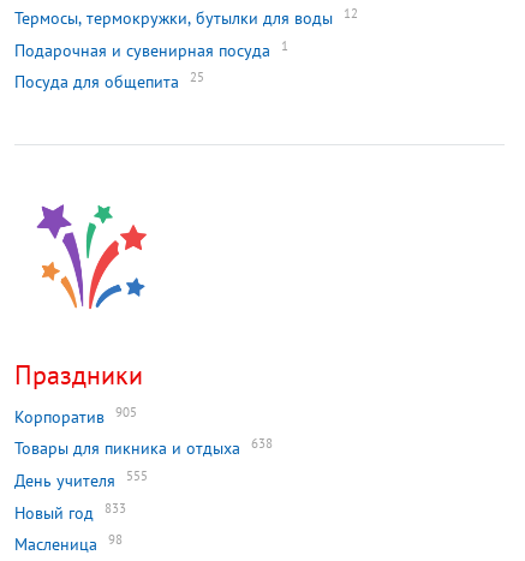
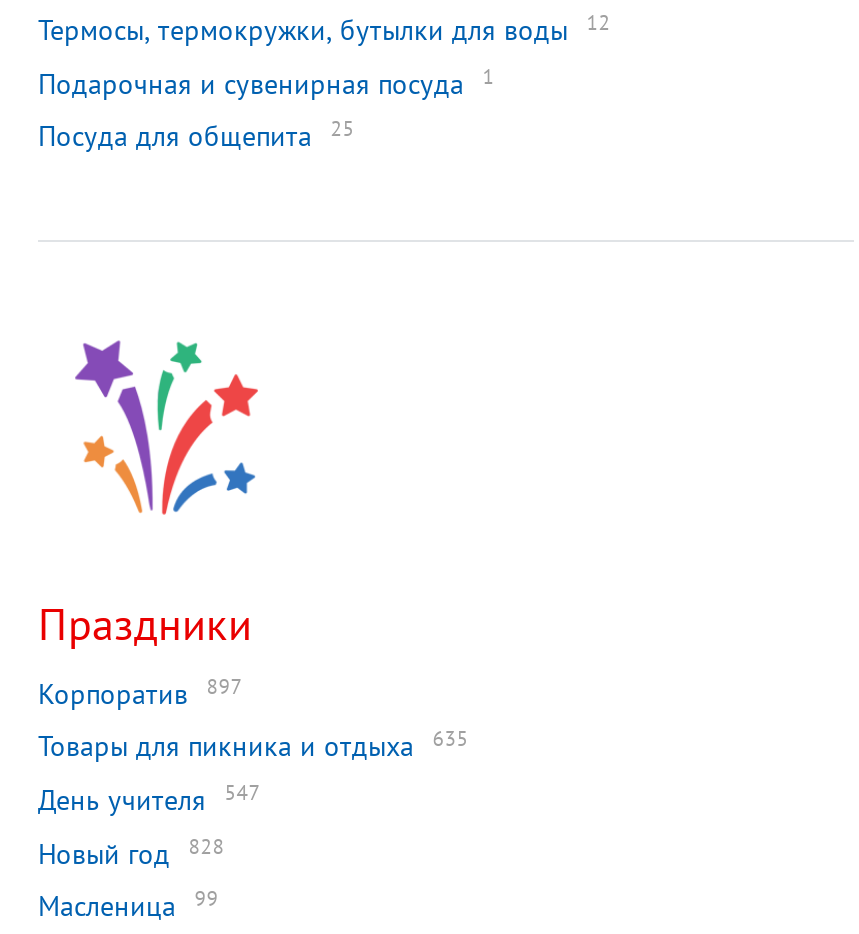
[14,403,137,427] Корпоратив 905 -> [38,672,242,712] Корпоратив 897
[14,435,273,459] Товары для пикника и отдыха 638 -> [38,725,468,765] Товары для пикника и отдыха 635
[14,467,148,491] День учителя 555 -> [38,778,260,818] День учителя 547
[14,499,126,523] Новый год 833 -> [38,831,224,871] Новый год 828
[14,531,123,555] Масленица 98 -> [38,884,218,924] Масленица 99

